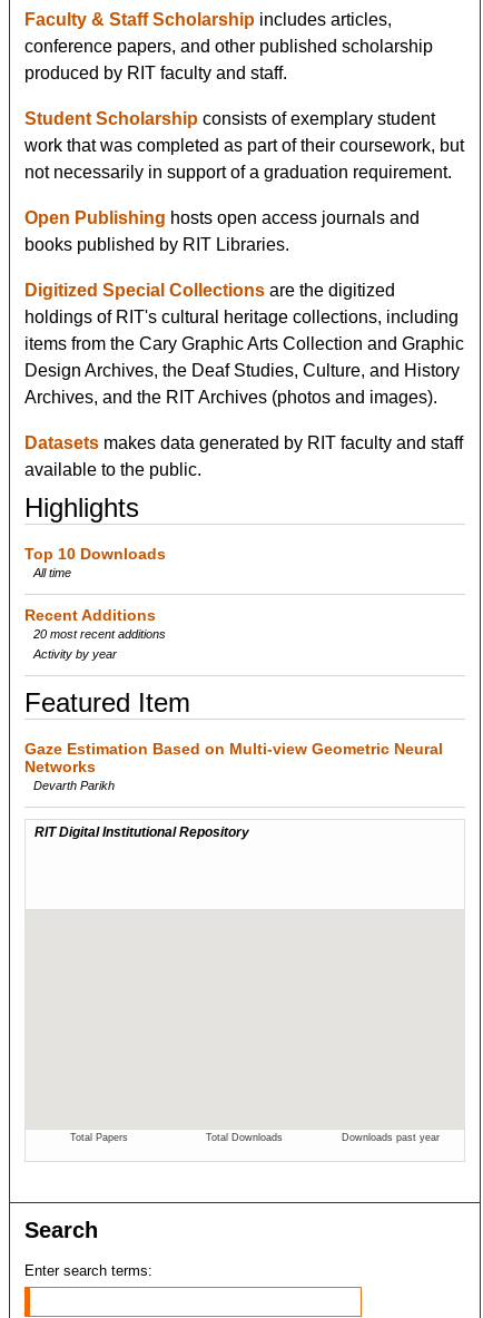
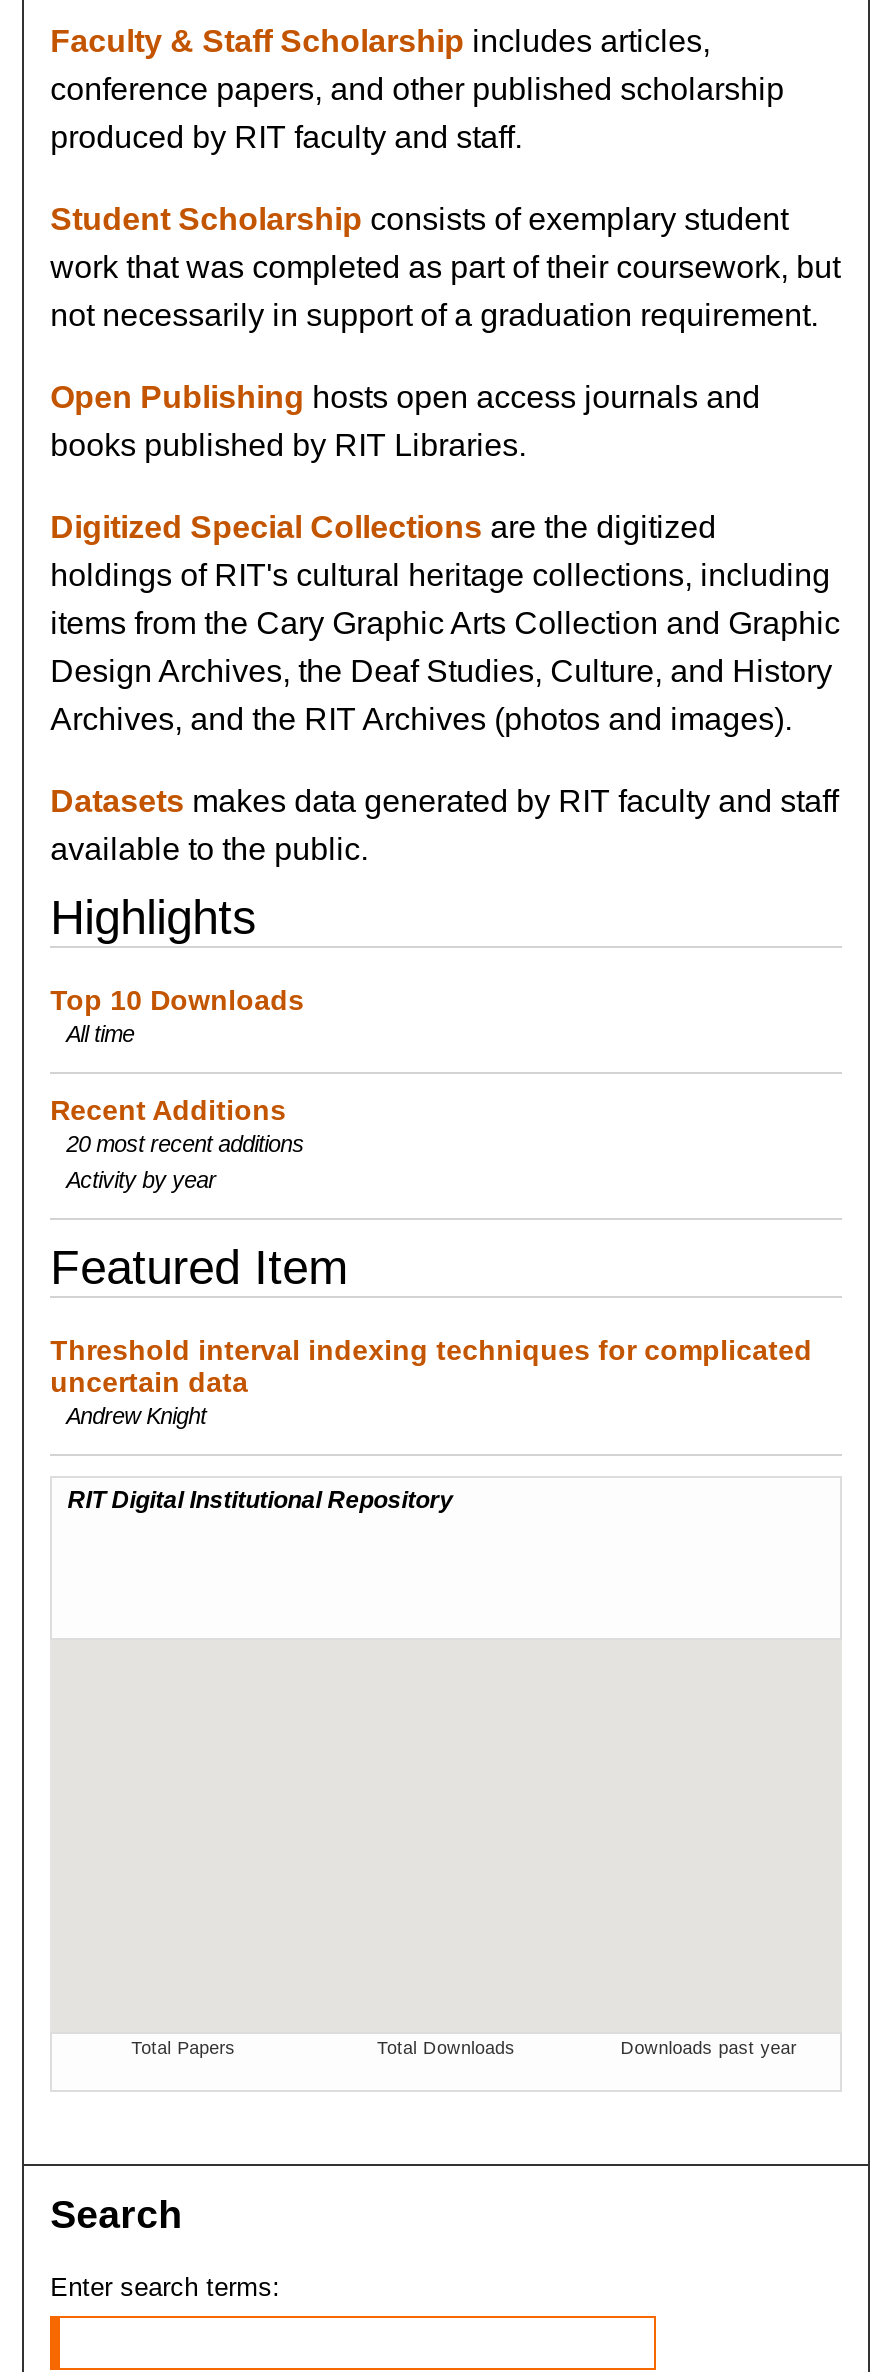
[25,740,443,792] Gaze Estimation Based on Multi-view Geometric Neural | Networks | Devarth Parikh -> [50,1334,812,1428] Threshold interval indexing techniques for complicated | uncertain data | Andrew Knight

